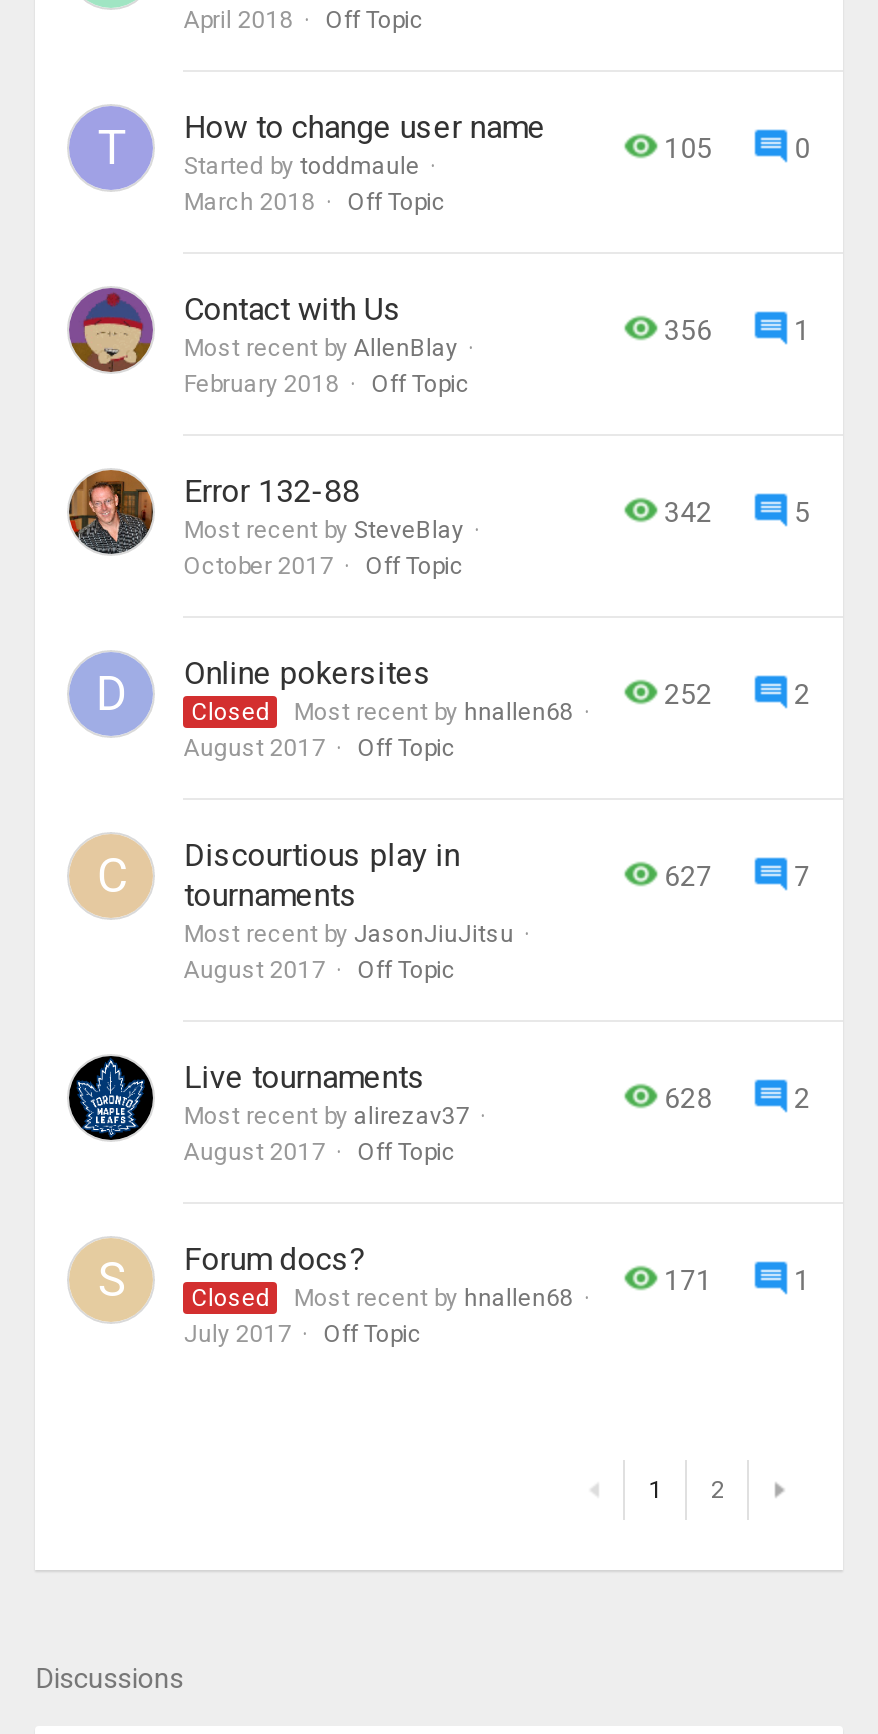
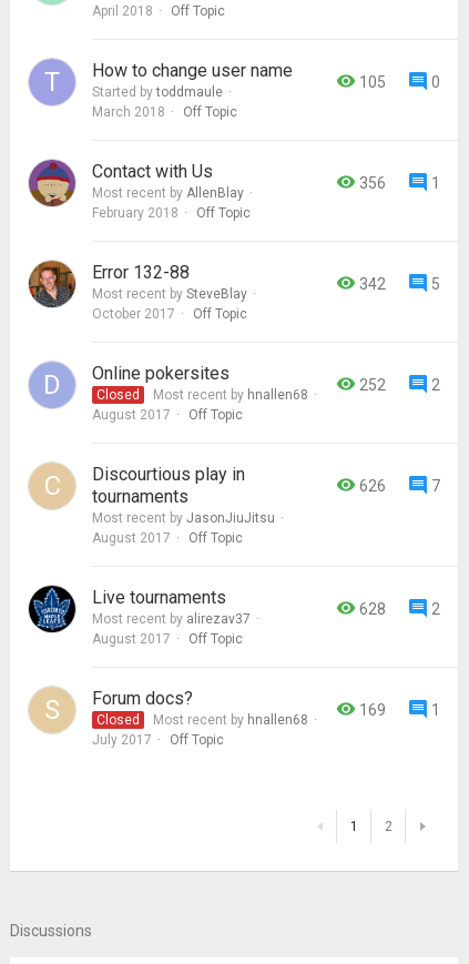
[664,860,712,892] 627 -> [359,477,385,495] 626
[664,1264,712,1296] 171 -> [359,701,385,719] 169

